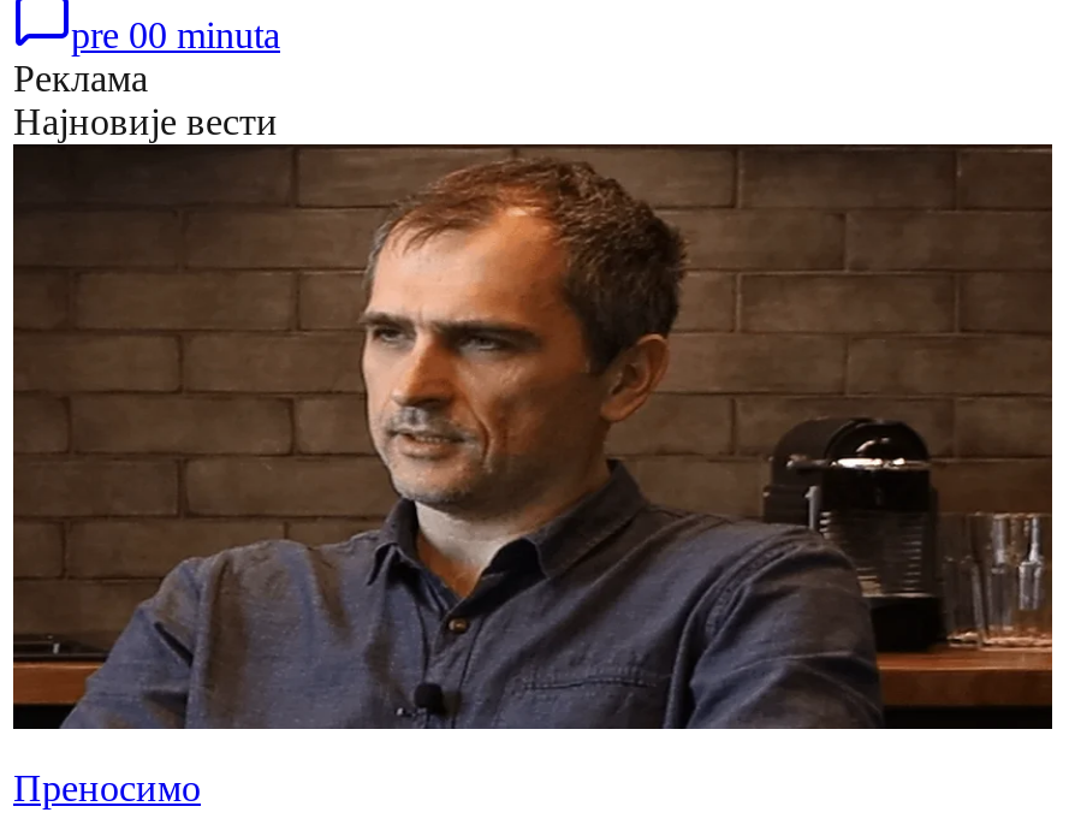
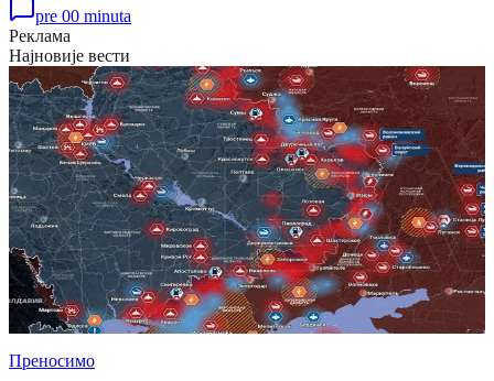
[13,142,1055,731] [image] -> [8,65,486,335] [image]

